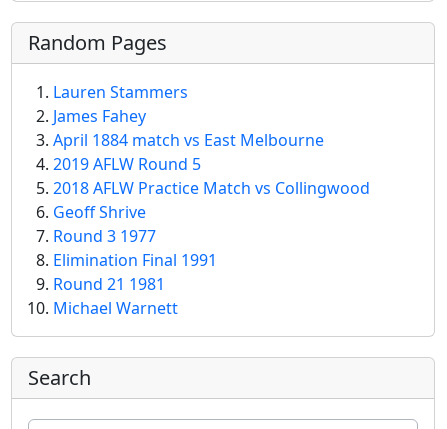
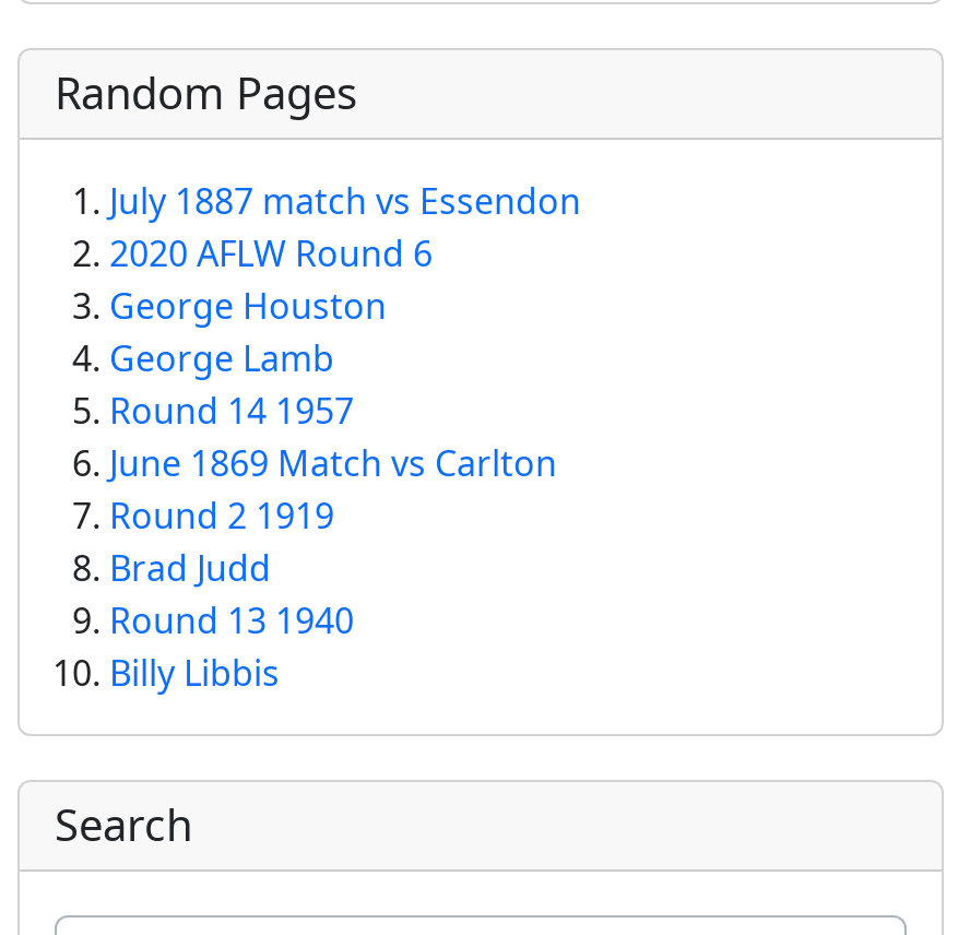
[53,81,370,319] Lauren Stammers | James Fahey | April 1884 match vs East Melbourne | 2019 AFLW Round 5 | 2018 AFLW Practice Match vs Collingwood | Geoff Shrive | Round 3 1977 | Elimination Final 1991 | Round 21 1981 | Michael Warnett -> [109,178,581,698] July 1887 match vs Essendon | 2020 AFLW Round 6 | George Houston | George Lamb | Round 14 1957 | June 1869 Match vs Carlton | Round 2 1919 | Brad Judd | Round 13 1940 | Billy Libbis

